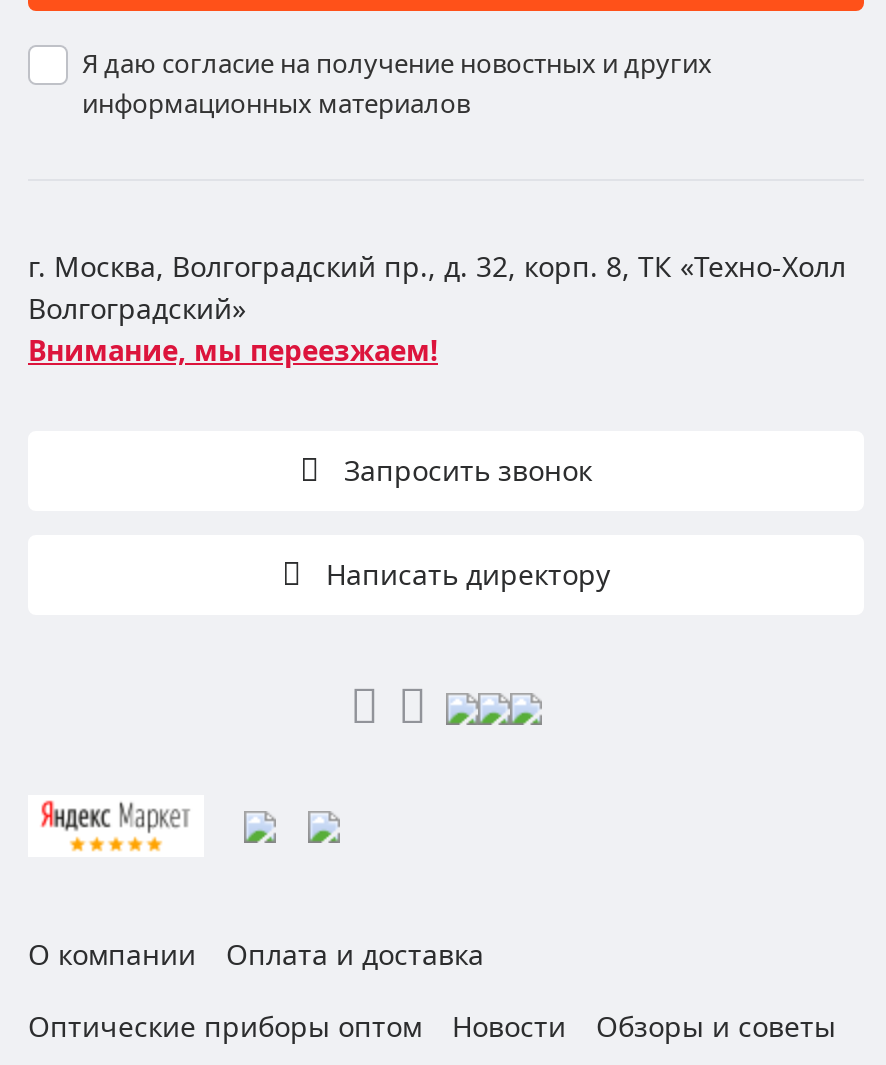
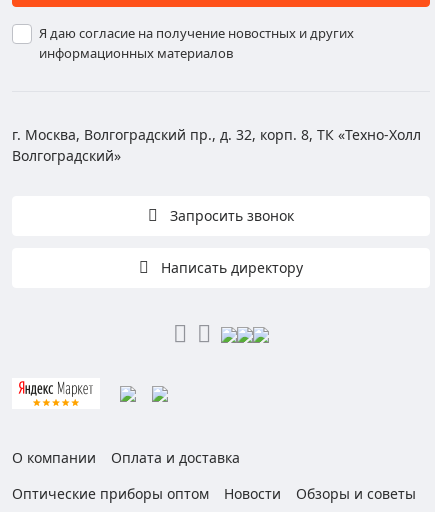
[28,331,438,369] Внимание, мы переезжаем! -> none

